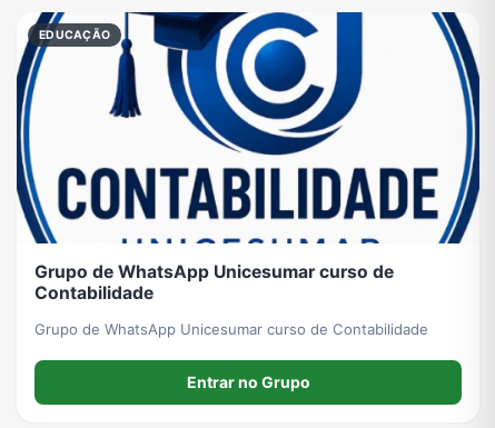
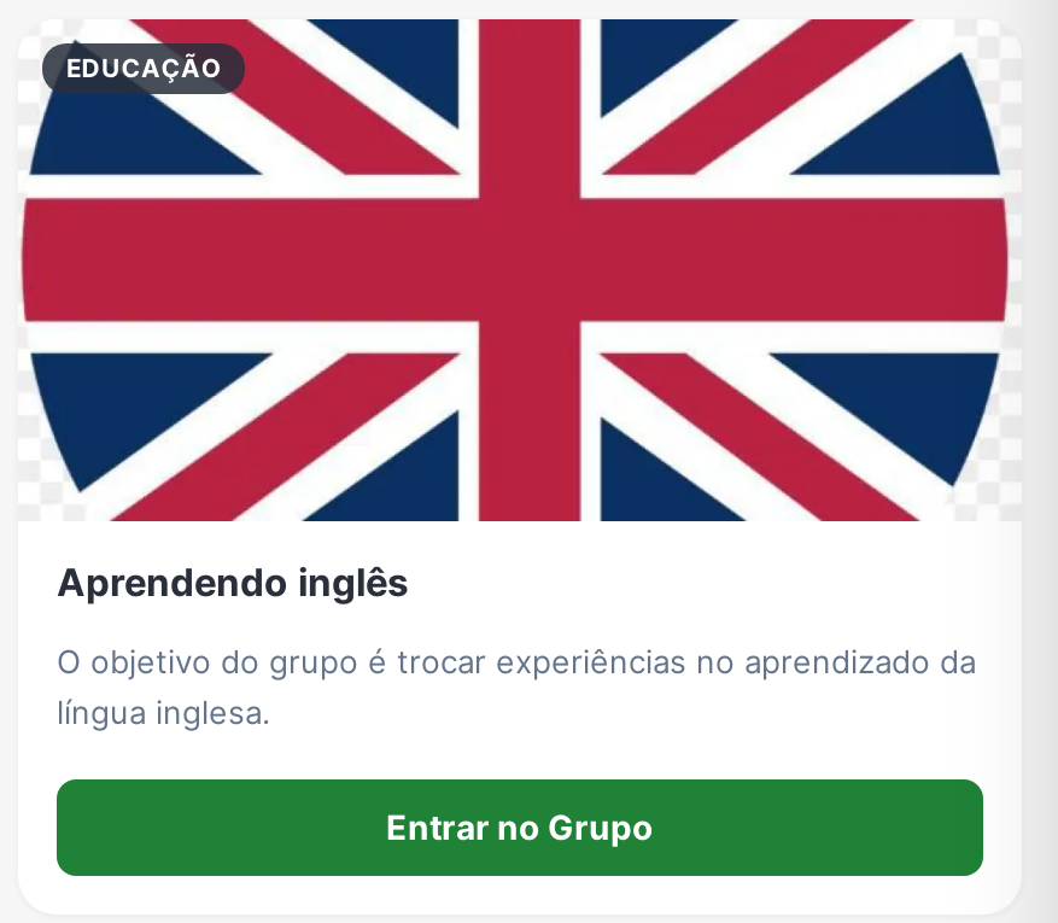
[16,11,481,303] [image] | Grupo de WhatsApp Unicesumar curso de | Contabilidade -> [18,17,1022,606] [image] | Aprendendo inglês
[34,320,428,338] Grupo de WhatsApp Unicesumar curso de Contabilidade -> [57,642,976,731] O objetivo do grupo é trocar experiências no aprendizado da | língua inglesa.

